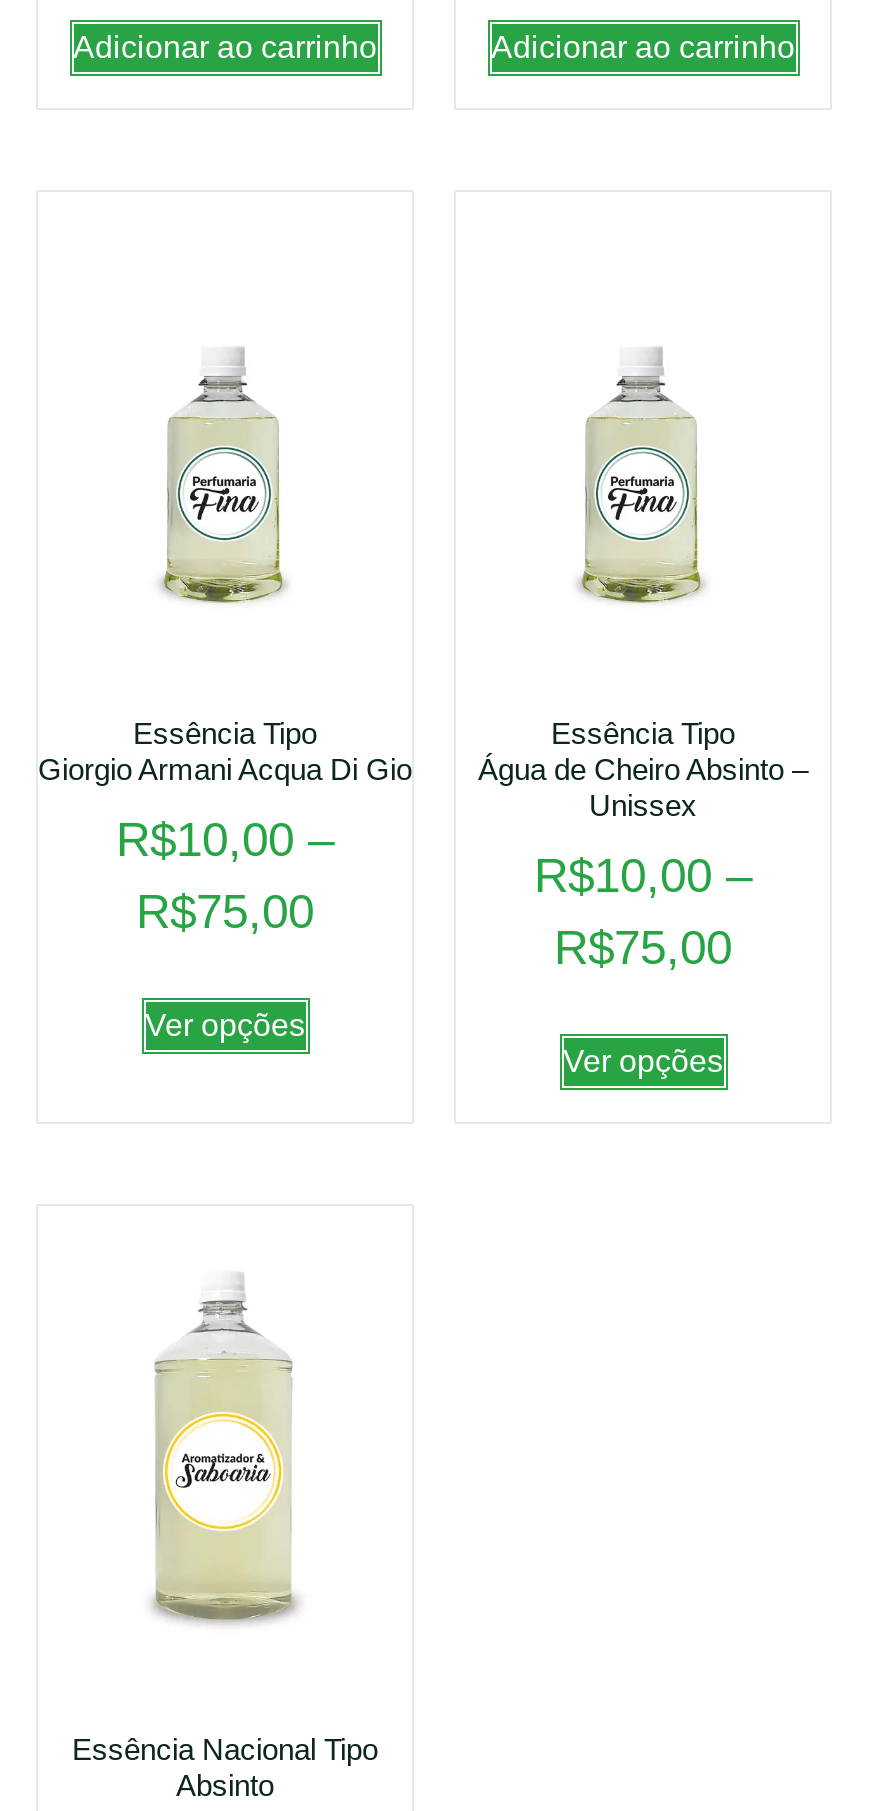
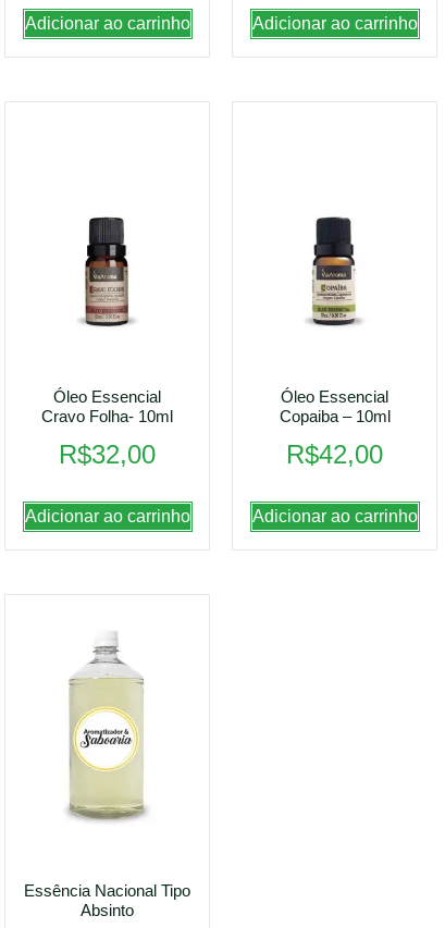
[158,346,288,604] [image] -> [76,200,136,321] [image]
[576,346,706,604] [image] -> [304,200,363,321] [image]
[38,717,412,787] Essência Tipo | Giorgio Armani Acqua Di Gio -> [41,388,173,426] Óleo Essencial | Cravo Folha- 10ml
[478,717,808,823] Essência Tipo | Água de Cheiro Absinto – | Unissex -> [279,388,390,426] Óleo Essencial | Copaiba – 10ml
[116,812,334,938] R$10,00 – | R$75,00 -> [59,439,156,469] R$32,00
[534,848,752,974] R$10,00 – | R$75,00 -> [286,439,383,469] R$42,00
[145,1008,305,1042] Ver opções -> [24,507,190,525] Adicionar ao carrinho
[563,1044,723,1078] Ver opções -> [252,507,417,525] Adicionar ao carrinho

